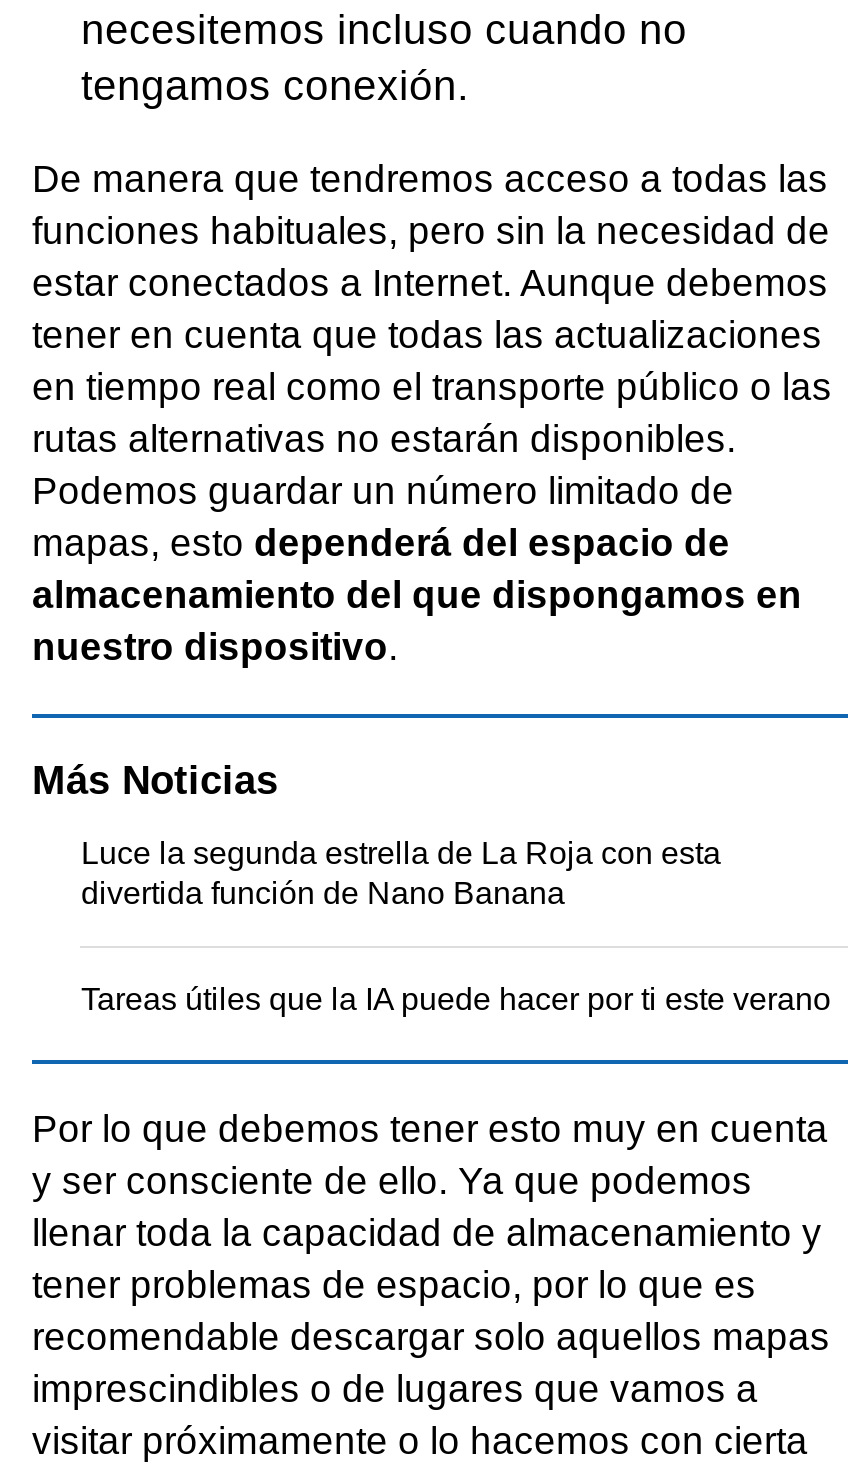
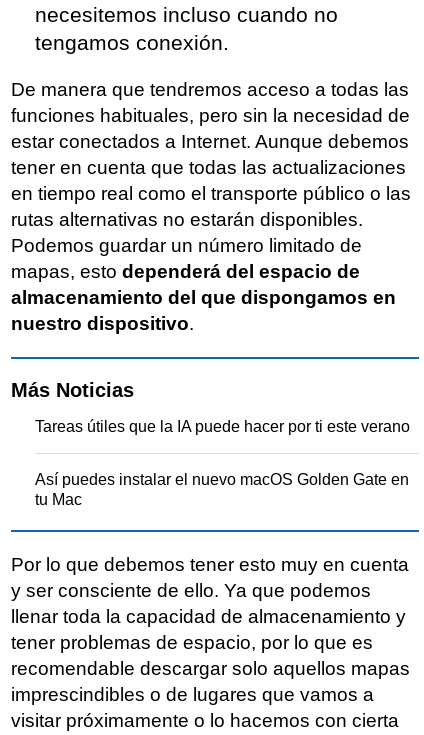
[81,837,721,911] Luce la segunda estrella de La Roja con esta | divertida función de Nano Banana -> none
moved [81,983,831,1017] -> [35,418,410,435]: Tareas útiles que la IA puede hacer por ti este verano
none -> [35,471,409,508] Así puedes instalar el nuevo macOS Golden Gate en | tu Mac

